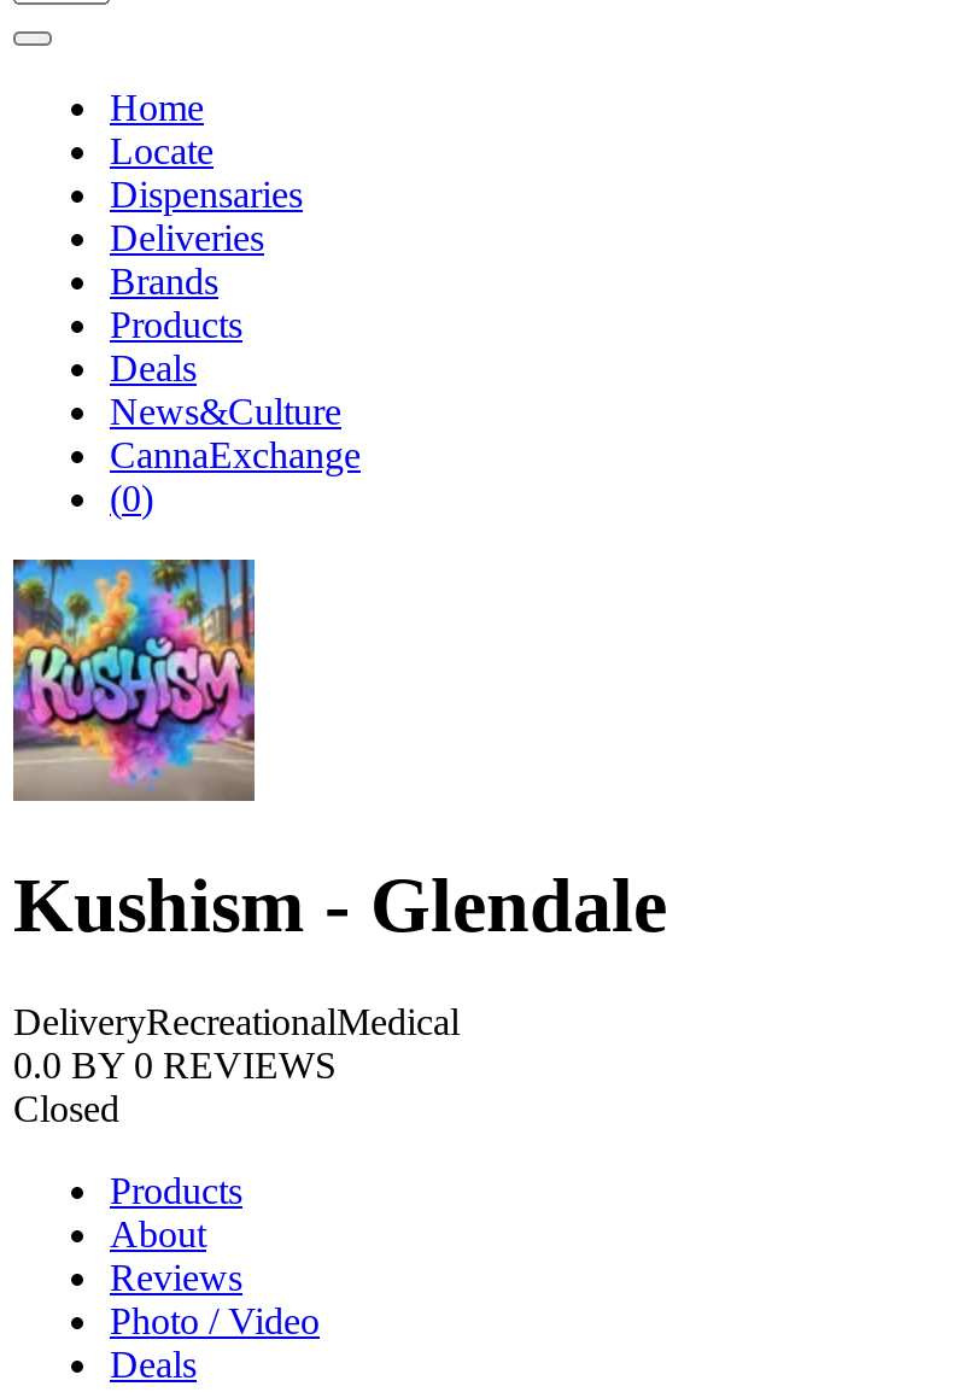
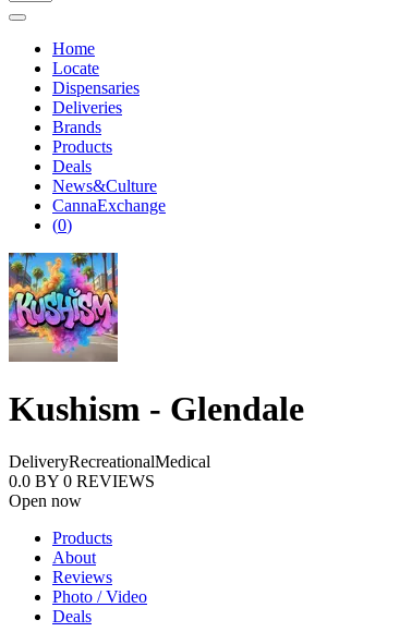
[13,1089,119,1130] Closed -> [9,492,82,510] Open now

